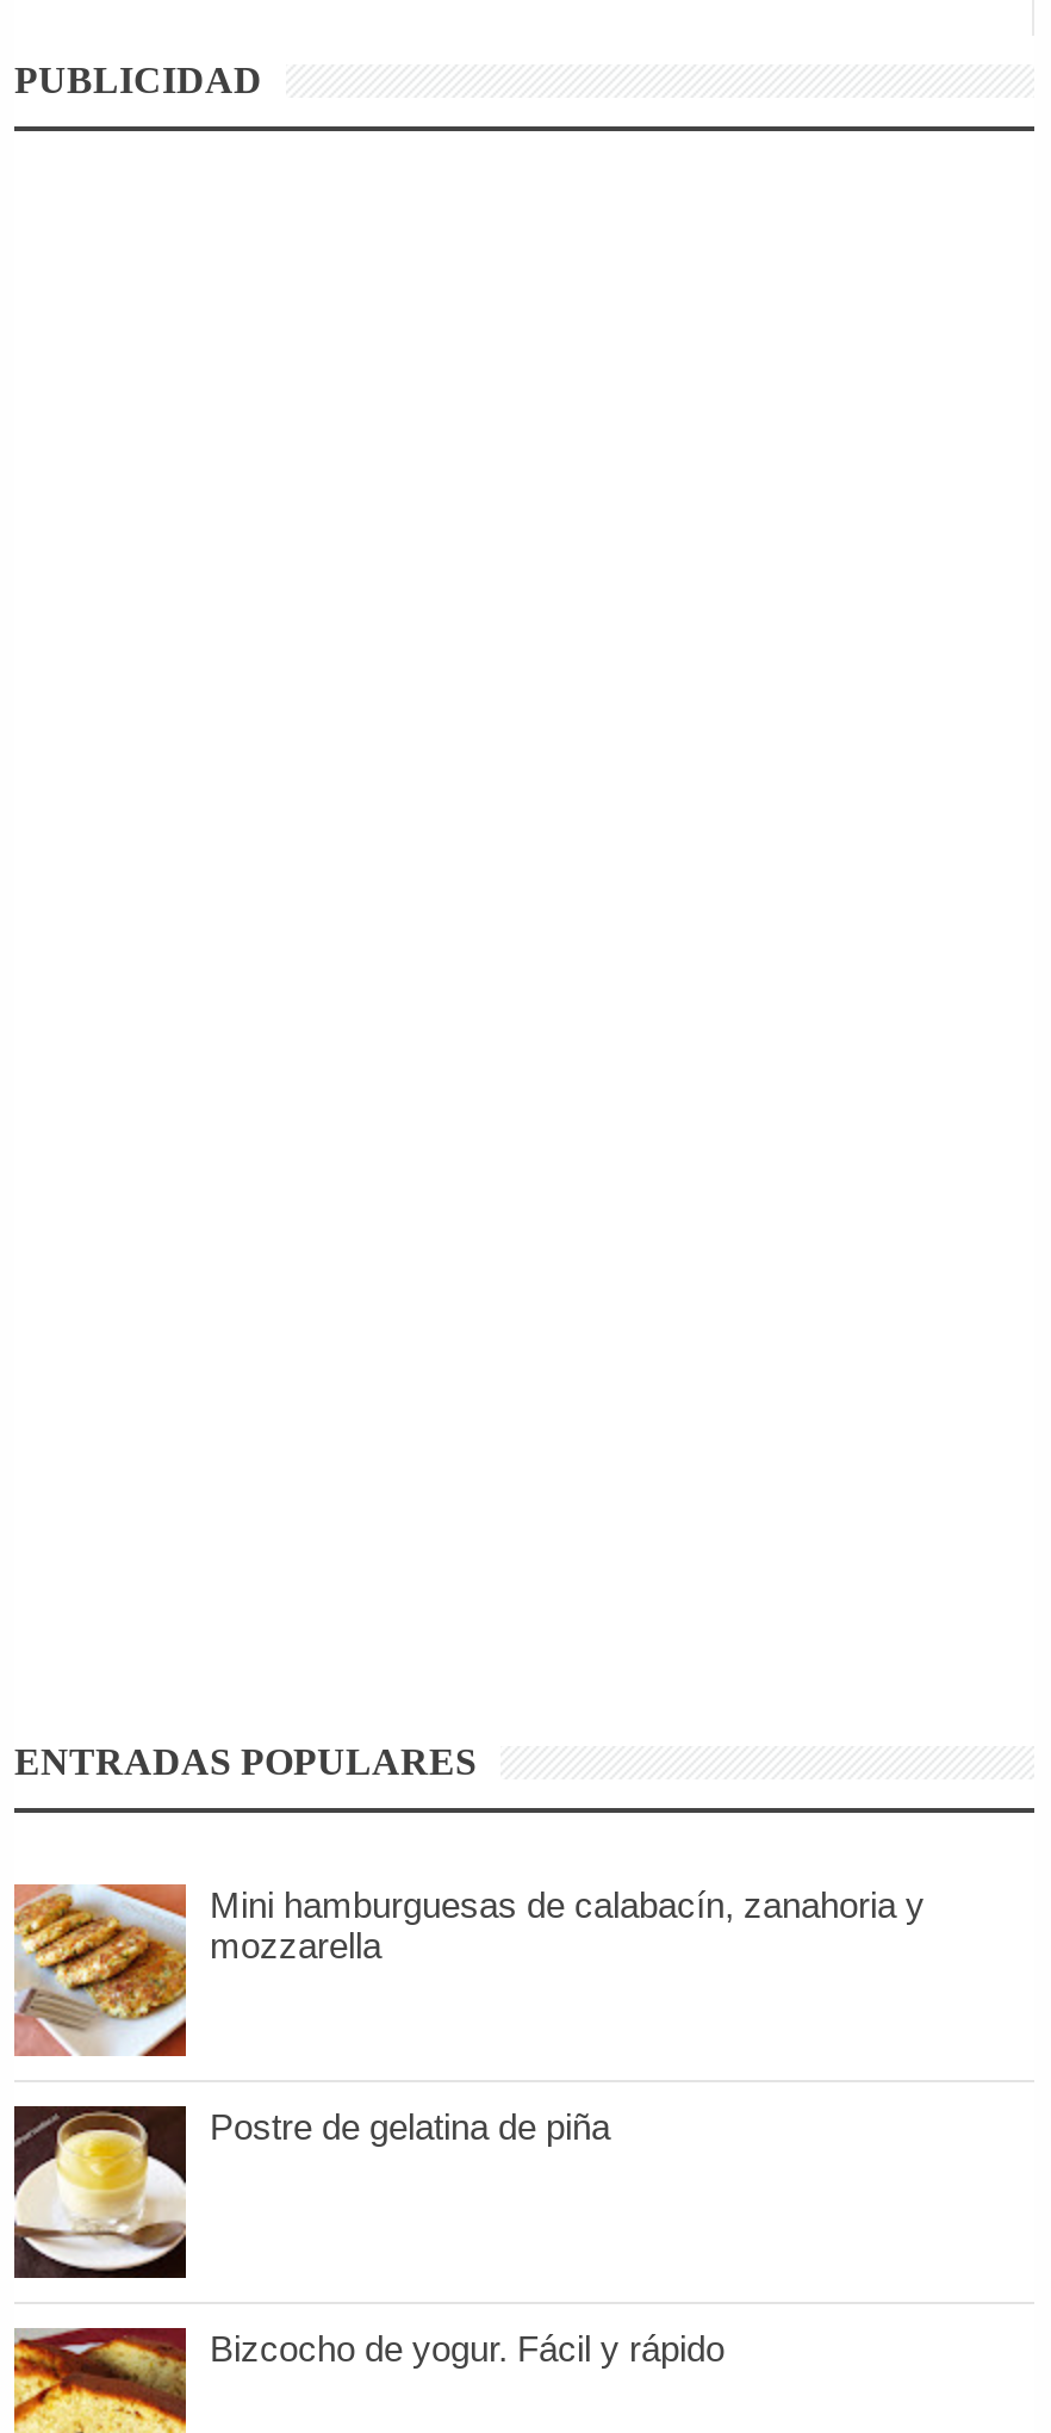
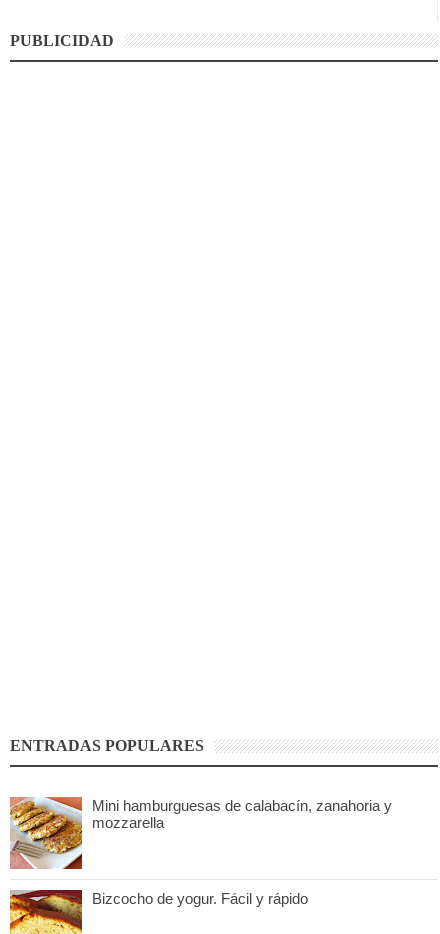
[12,2104,610,2280] [image] | Postre de gelatina de piña -> none

